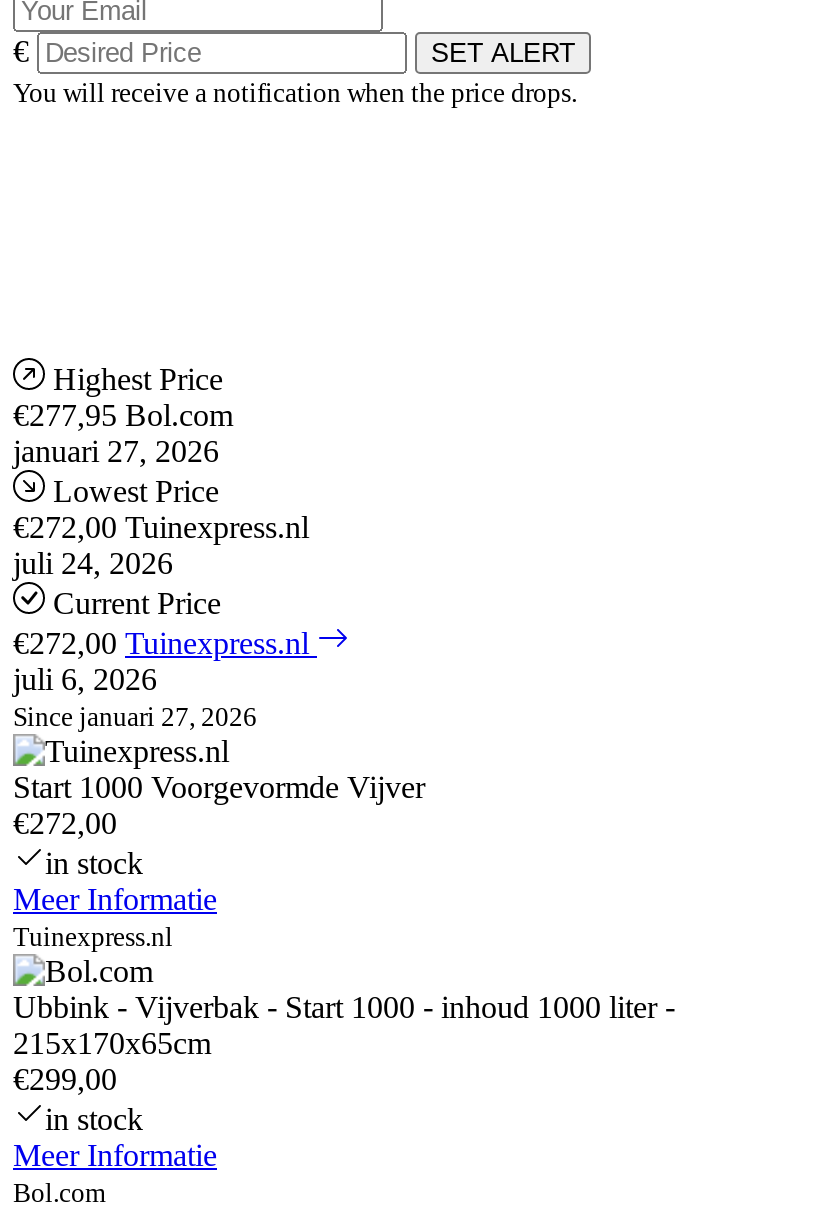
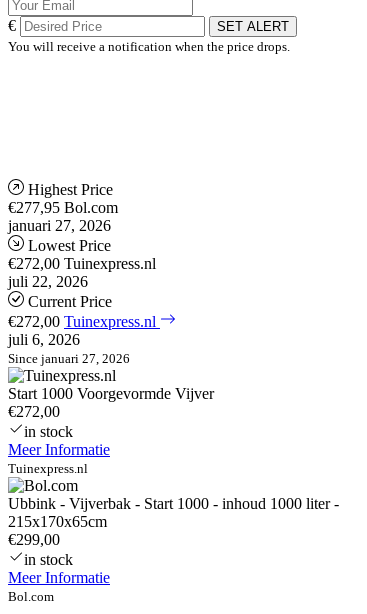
[13,546,173,580] juli 24, 2026 -> [8,273,88,290] juli 22, 2026

